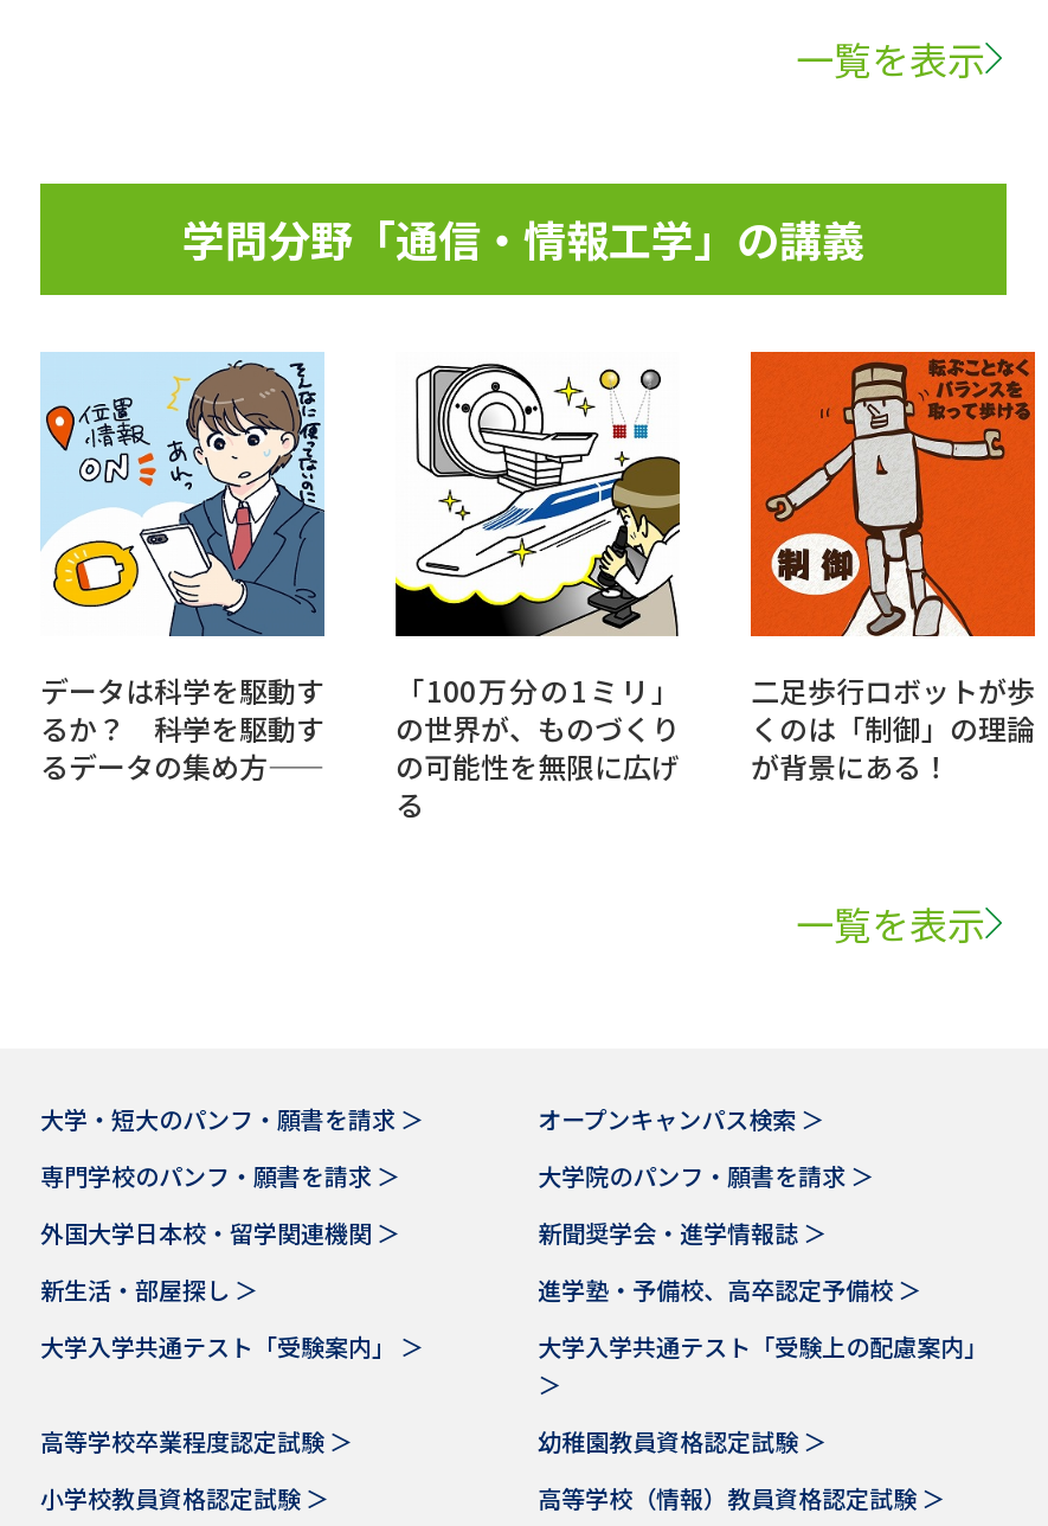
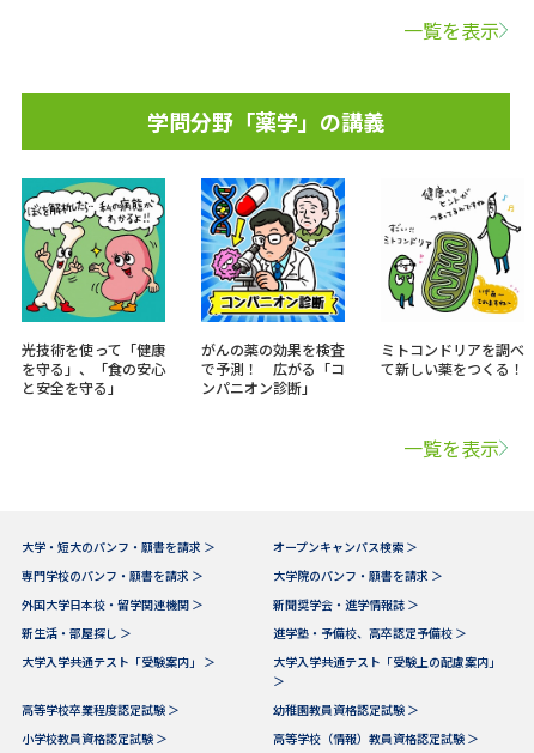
[182,208,864,269] 学問分野「通信・情報工学」の講義 -> [147,106,384,137] 学問分野「薬学」の講義
[40,354,324,786] [image] | データは科学を駆動す | るか？ ――科学を駆動す | るデータの集め方―― -> [20,177,165,398] [image] | 光技術を使って「健康 | を守る」、「食の安心 | と安全を守る」
[393,361,682,824] [image] | 「100万分の1ミリ」 | の世界が、ものづくり | の可能性を無限に広げ | る -> [200,177,346,398] [image] | がんの薬の効果を検査 | で予測！ 広がる「コ | ンパニオン診断」
[748,350,1037,786] [image] | 二足歩行ロボットが歩 | くのは「制御」の理論 | が背景にある！ -> [381,178,524,379] [image] | ミトコンドリアを調べ | て新しい薬をつくる！

